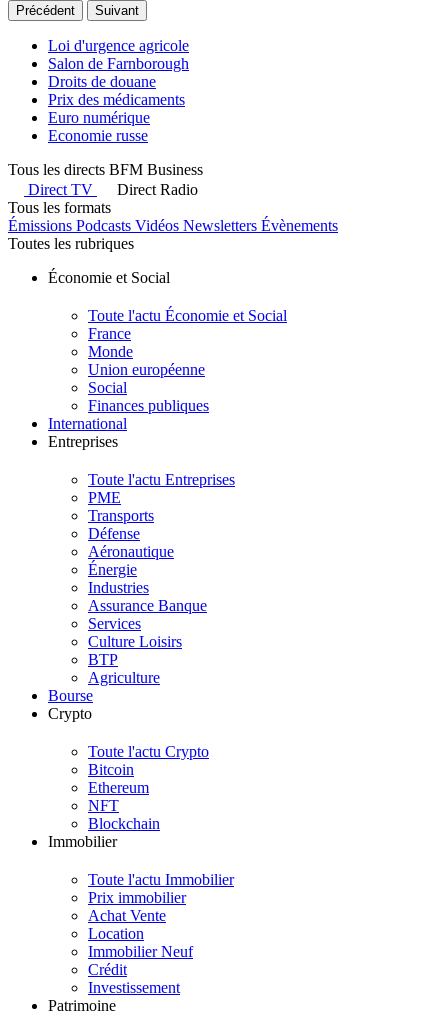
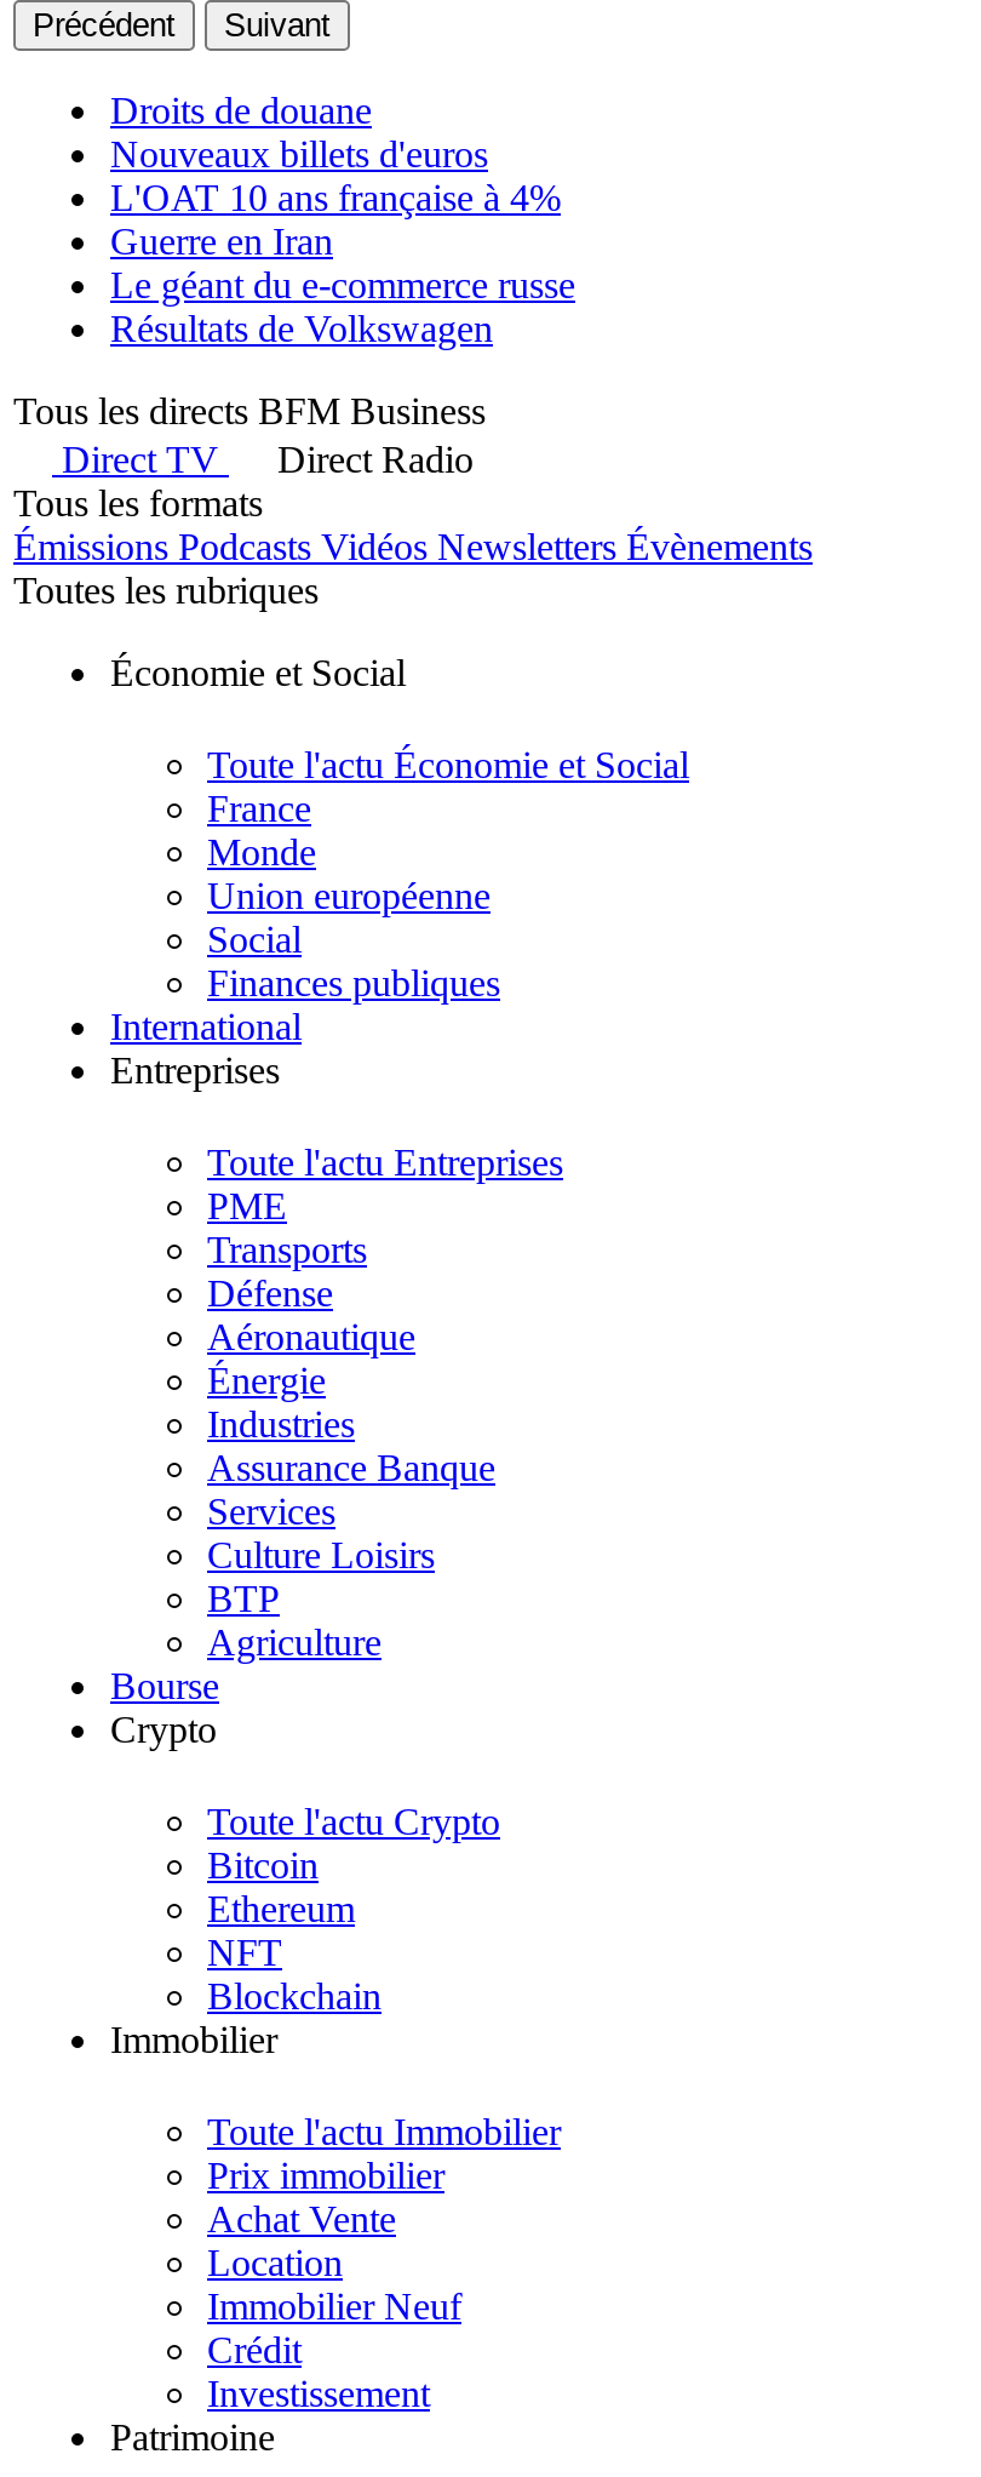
[48,37,189,72] Loi d'urgence agricole | Salon de Farnborough -> none
moved [48,73,156,90] -> [110,89,372,131]: Droits de douane
[48,91,185,144] Prix des médicaments | Euro numérique | Economie russe -> [110,133,575,349] Nouveaux billets d'euros | L'OAT 10 ans française à 4% | Guerre en Iran | Le géant du e-commerce russe | Résultats de Volkswagen

